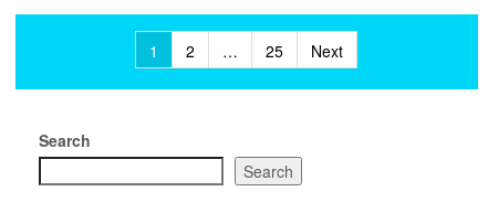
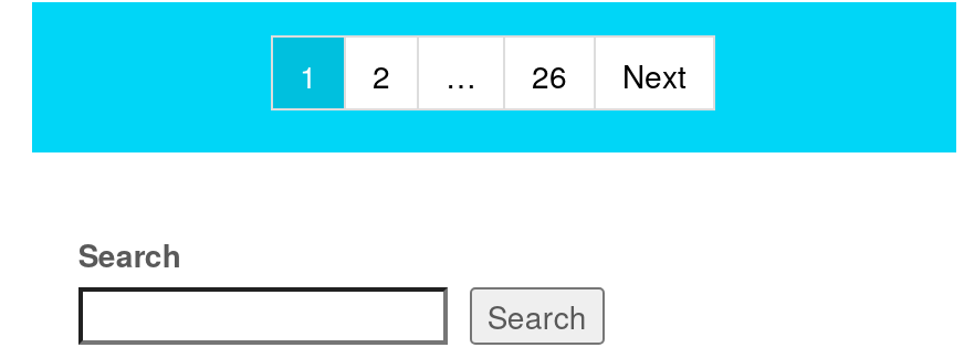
[266,40,283,62] 25 -> [532,53,567,97] 26

